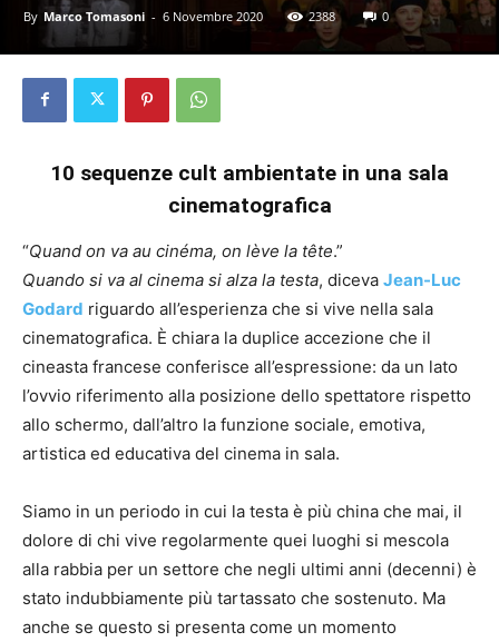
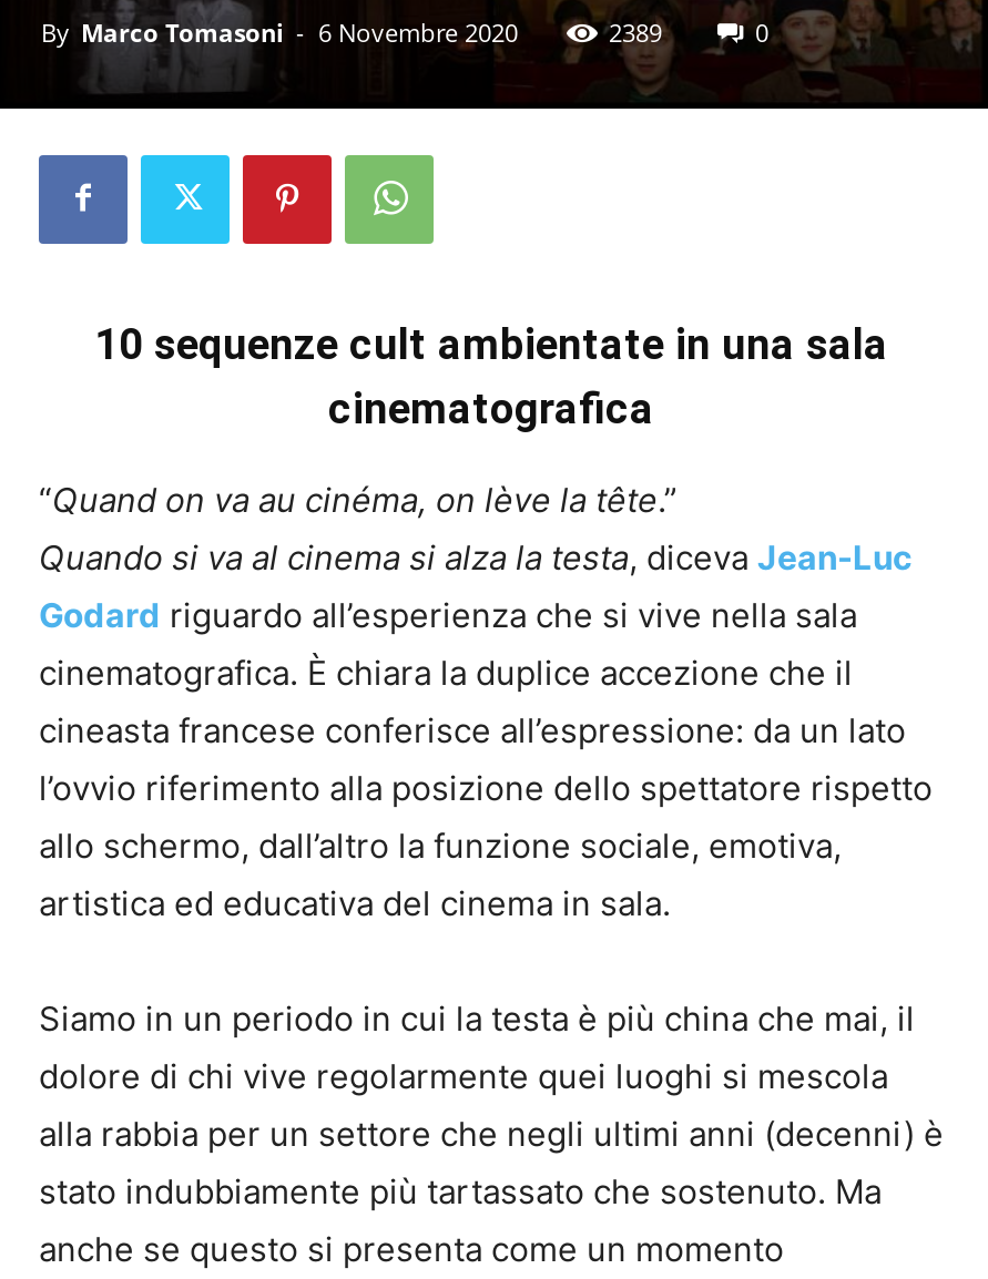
[309,7,335,24] 2388 -> [609,15,662,48] 2389

